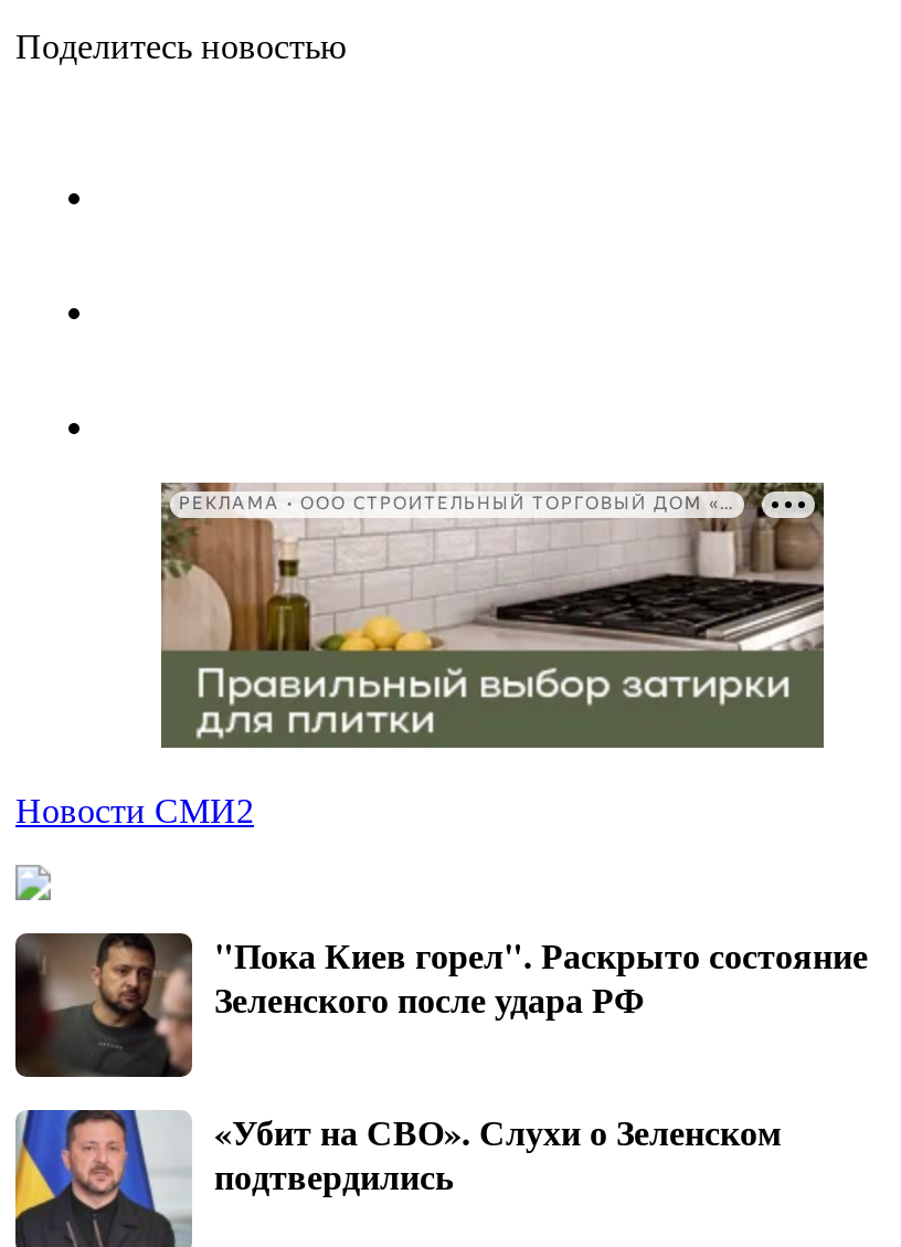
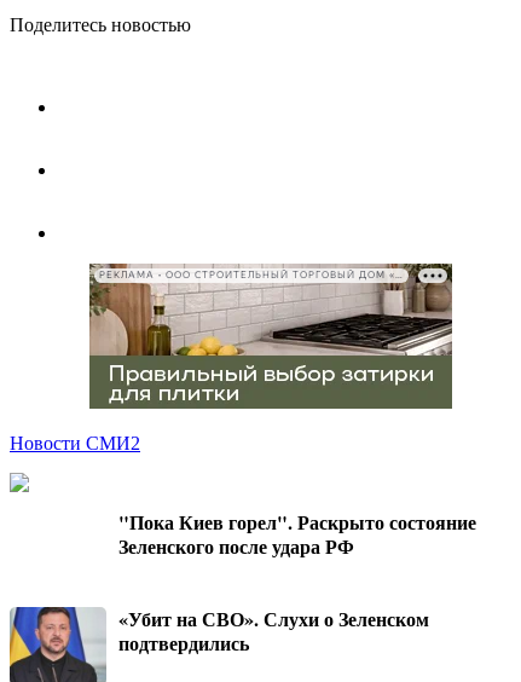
[13,931,194,1079] [image] -> none

